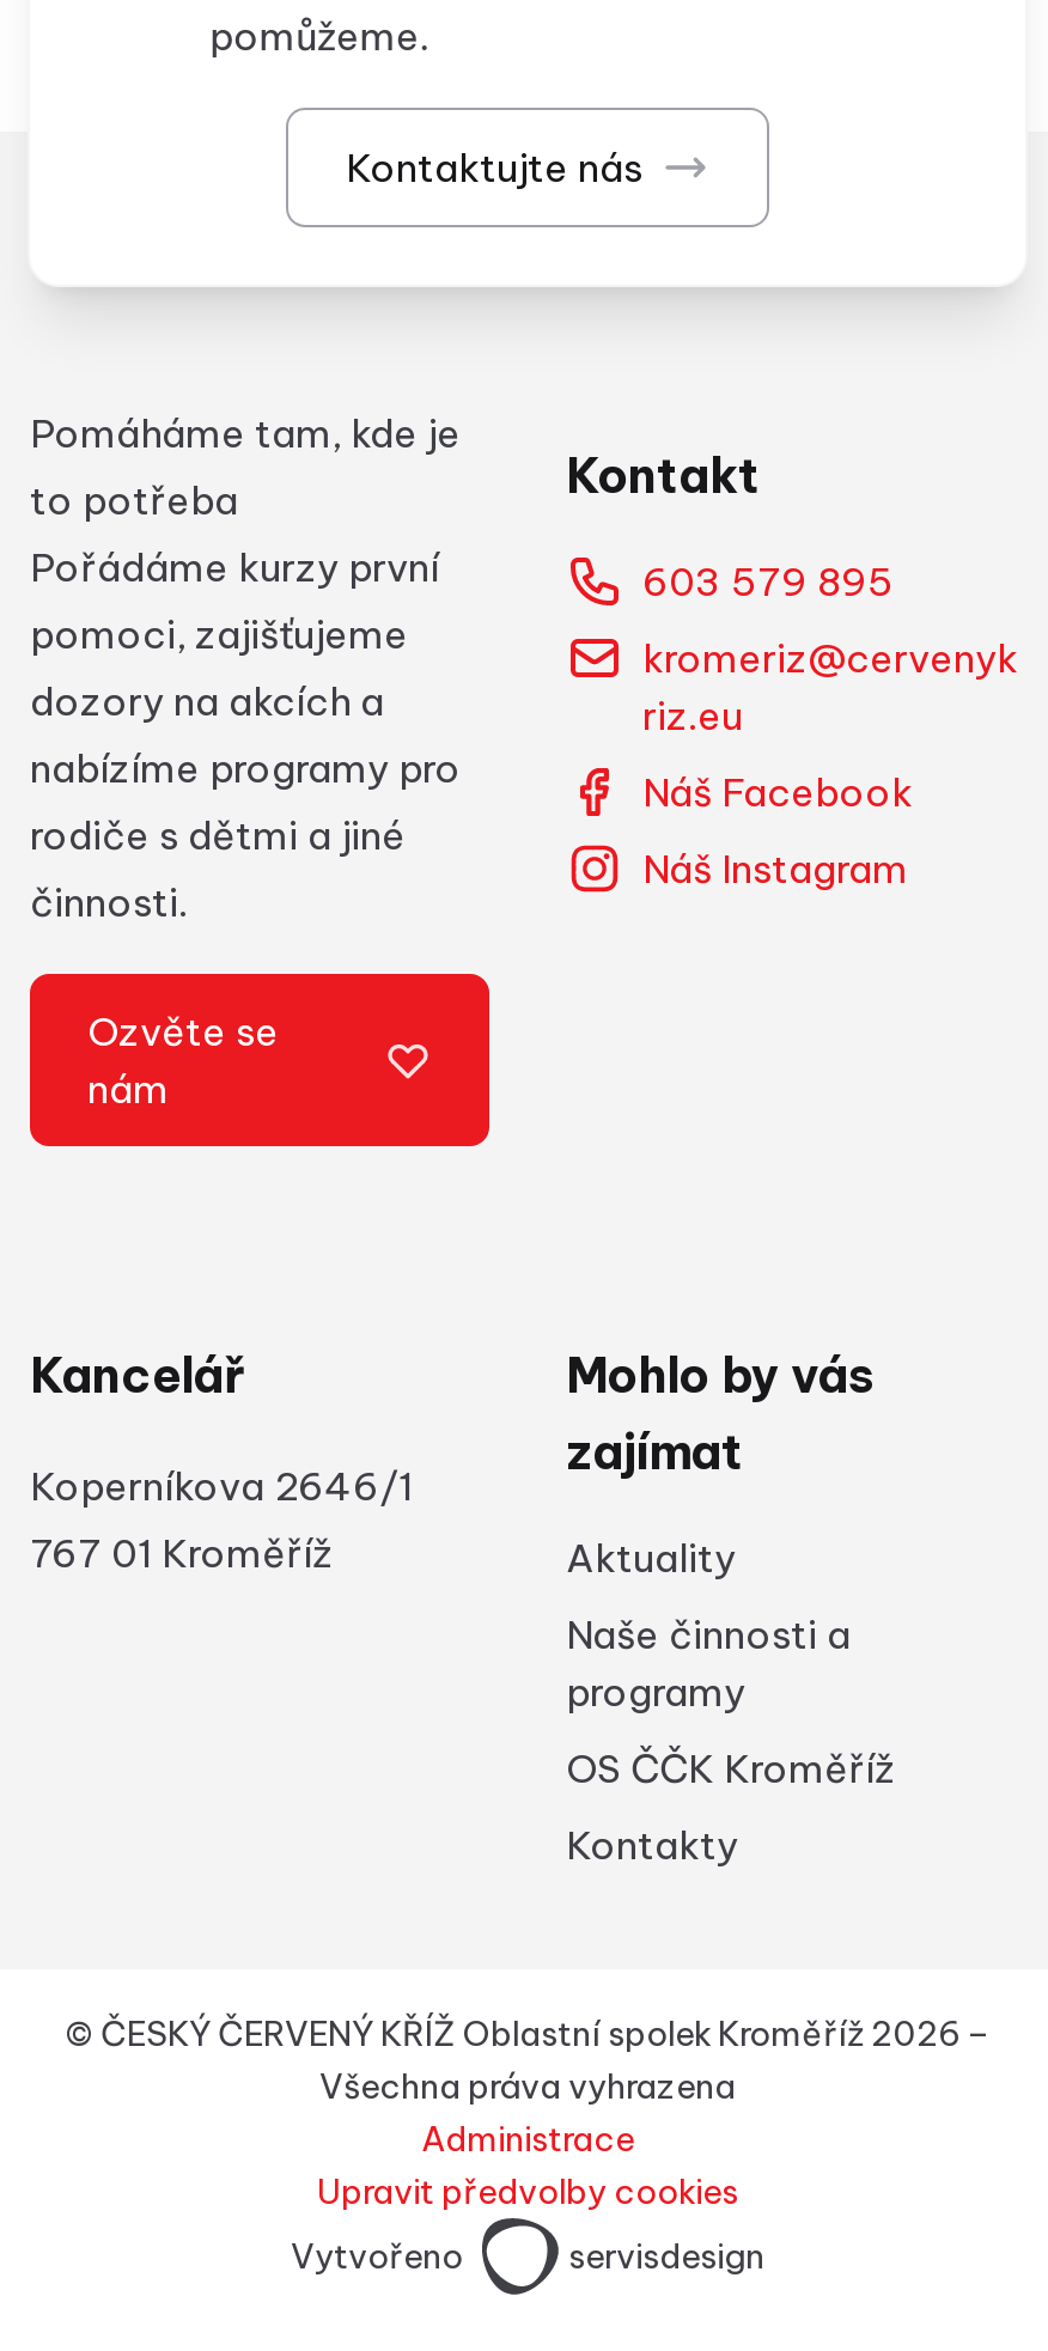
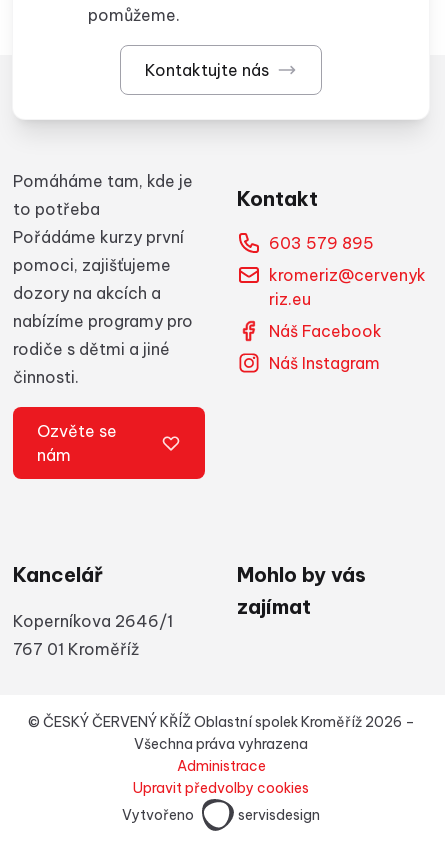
[566,1534,894,1869] Aktuality | Naše činnosti a | programy | OS ČČK Kroměříž | Kontakty -> none

